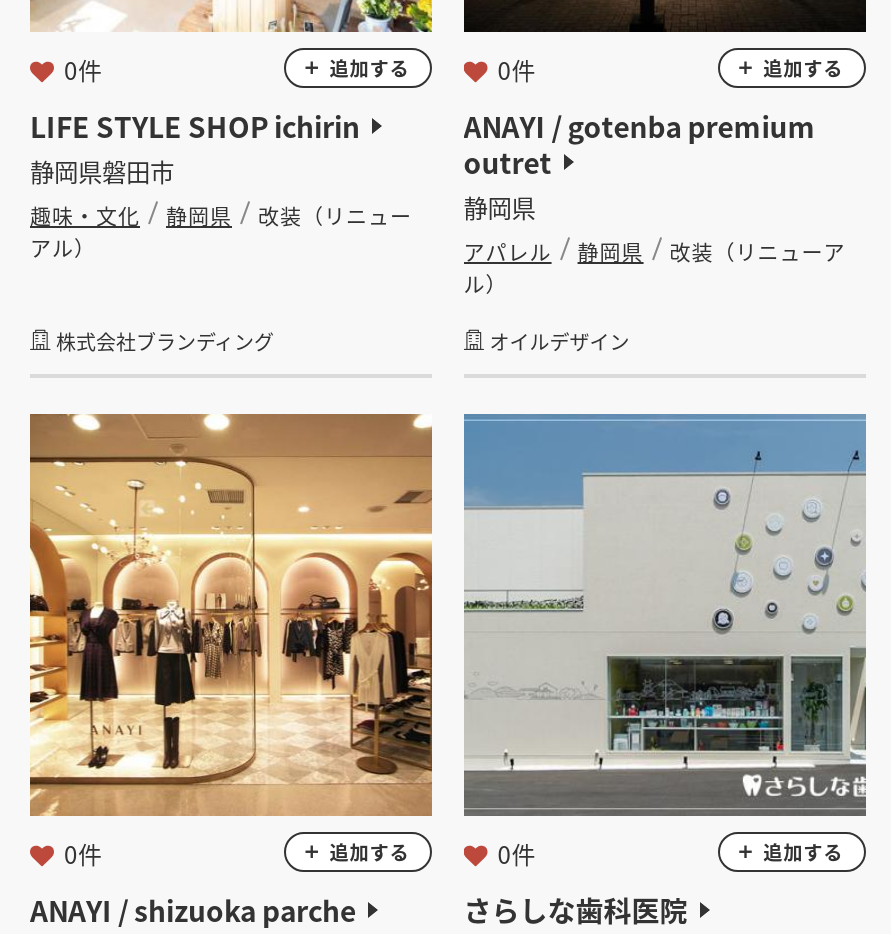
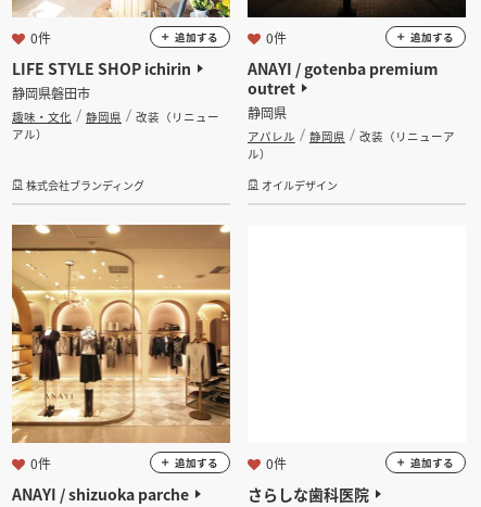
[462,412,868,818] [image] -> none

